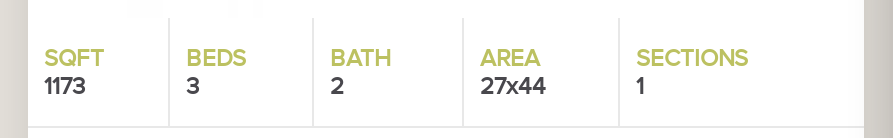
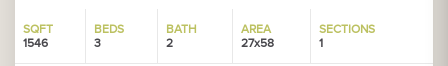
[44,71,86,99] 1173 -> [23,36,48,50] 1546
[480,71,546,99] 27x44 -> [241,36,274,50] 27x58

